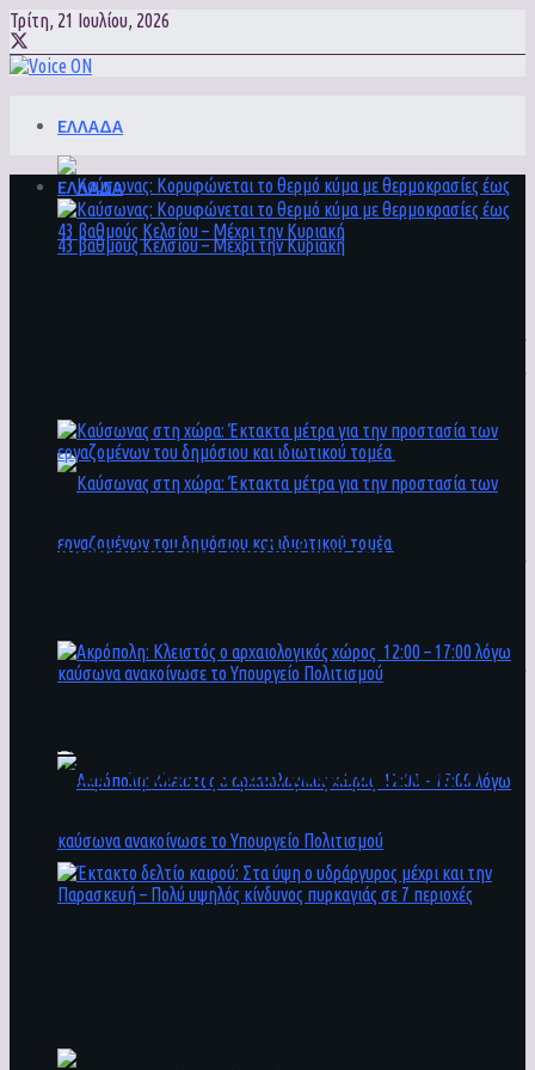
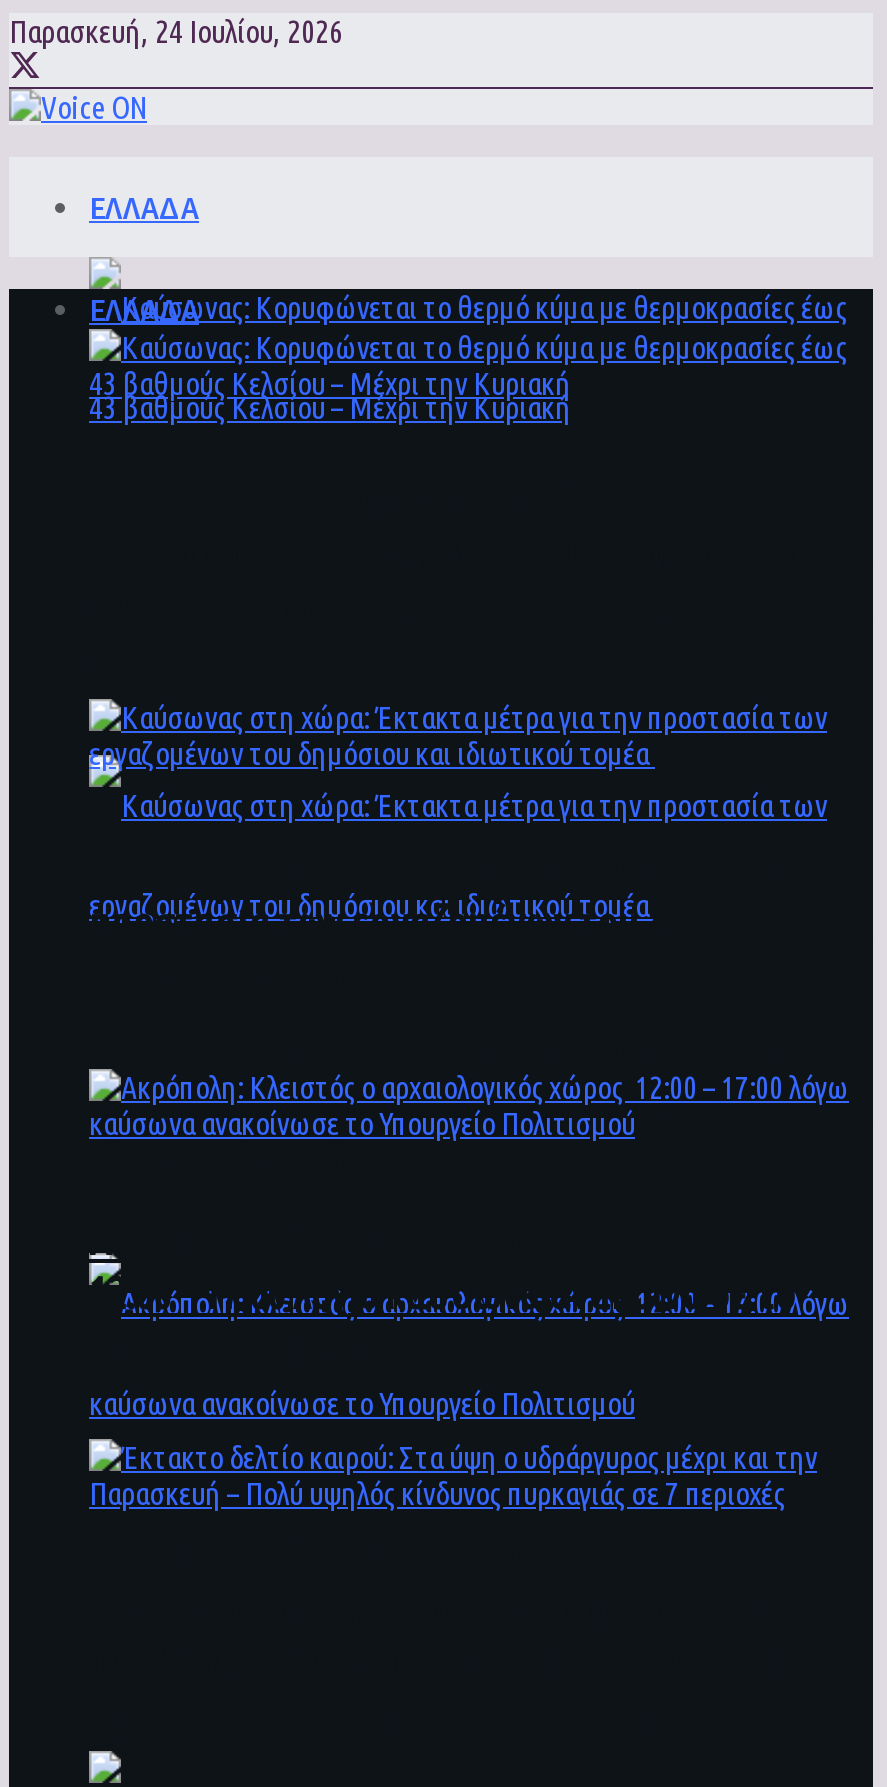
[10,10,170,31] Τρίτη, 21 Ιουλίου, 2026 -> [9,13,343,49] Παρασκευή, 24 Ιουλίου, 2026

